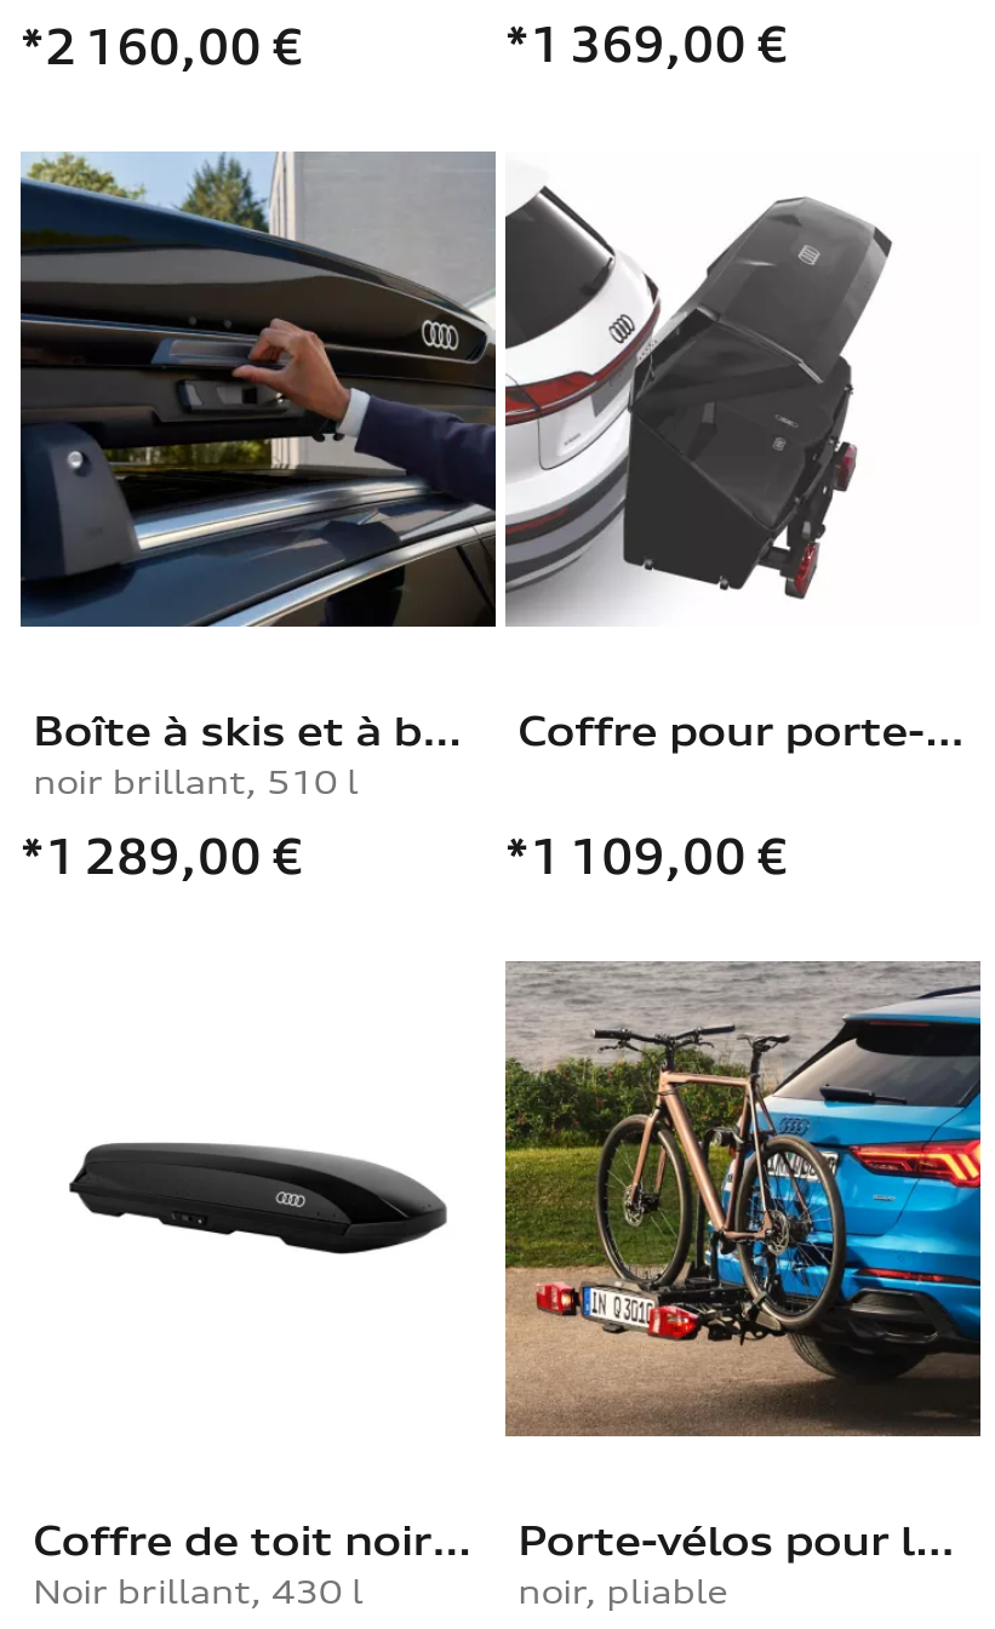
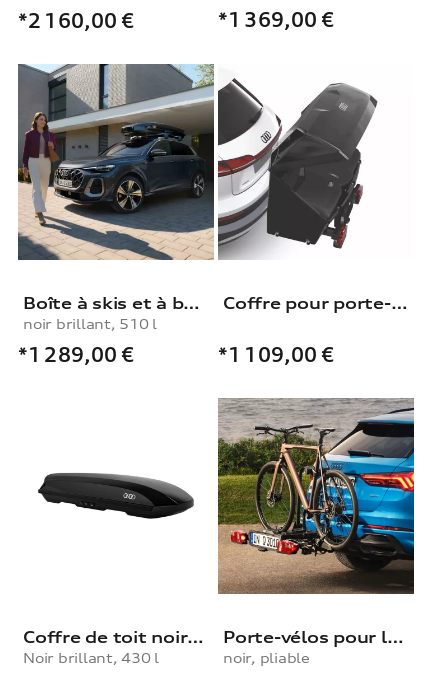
[18,152,498,629] [image] -> [17,63,215,261] [image]

